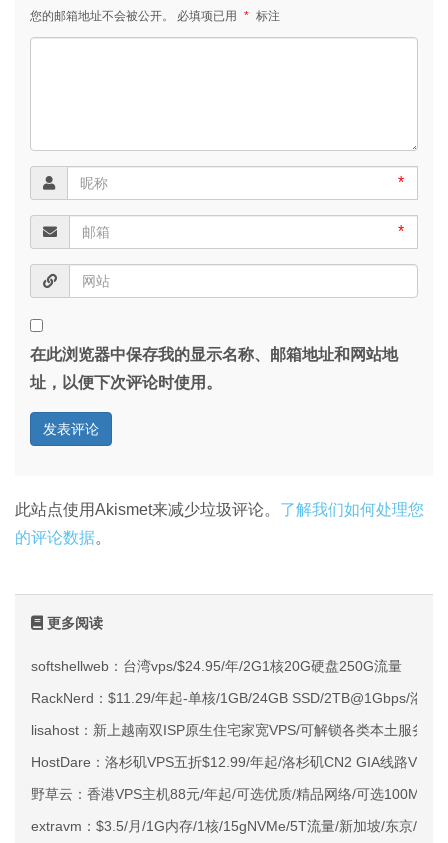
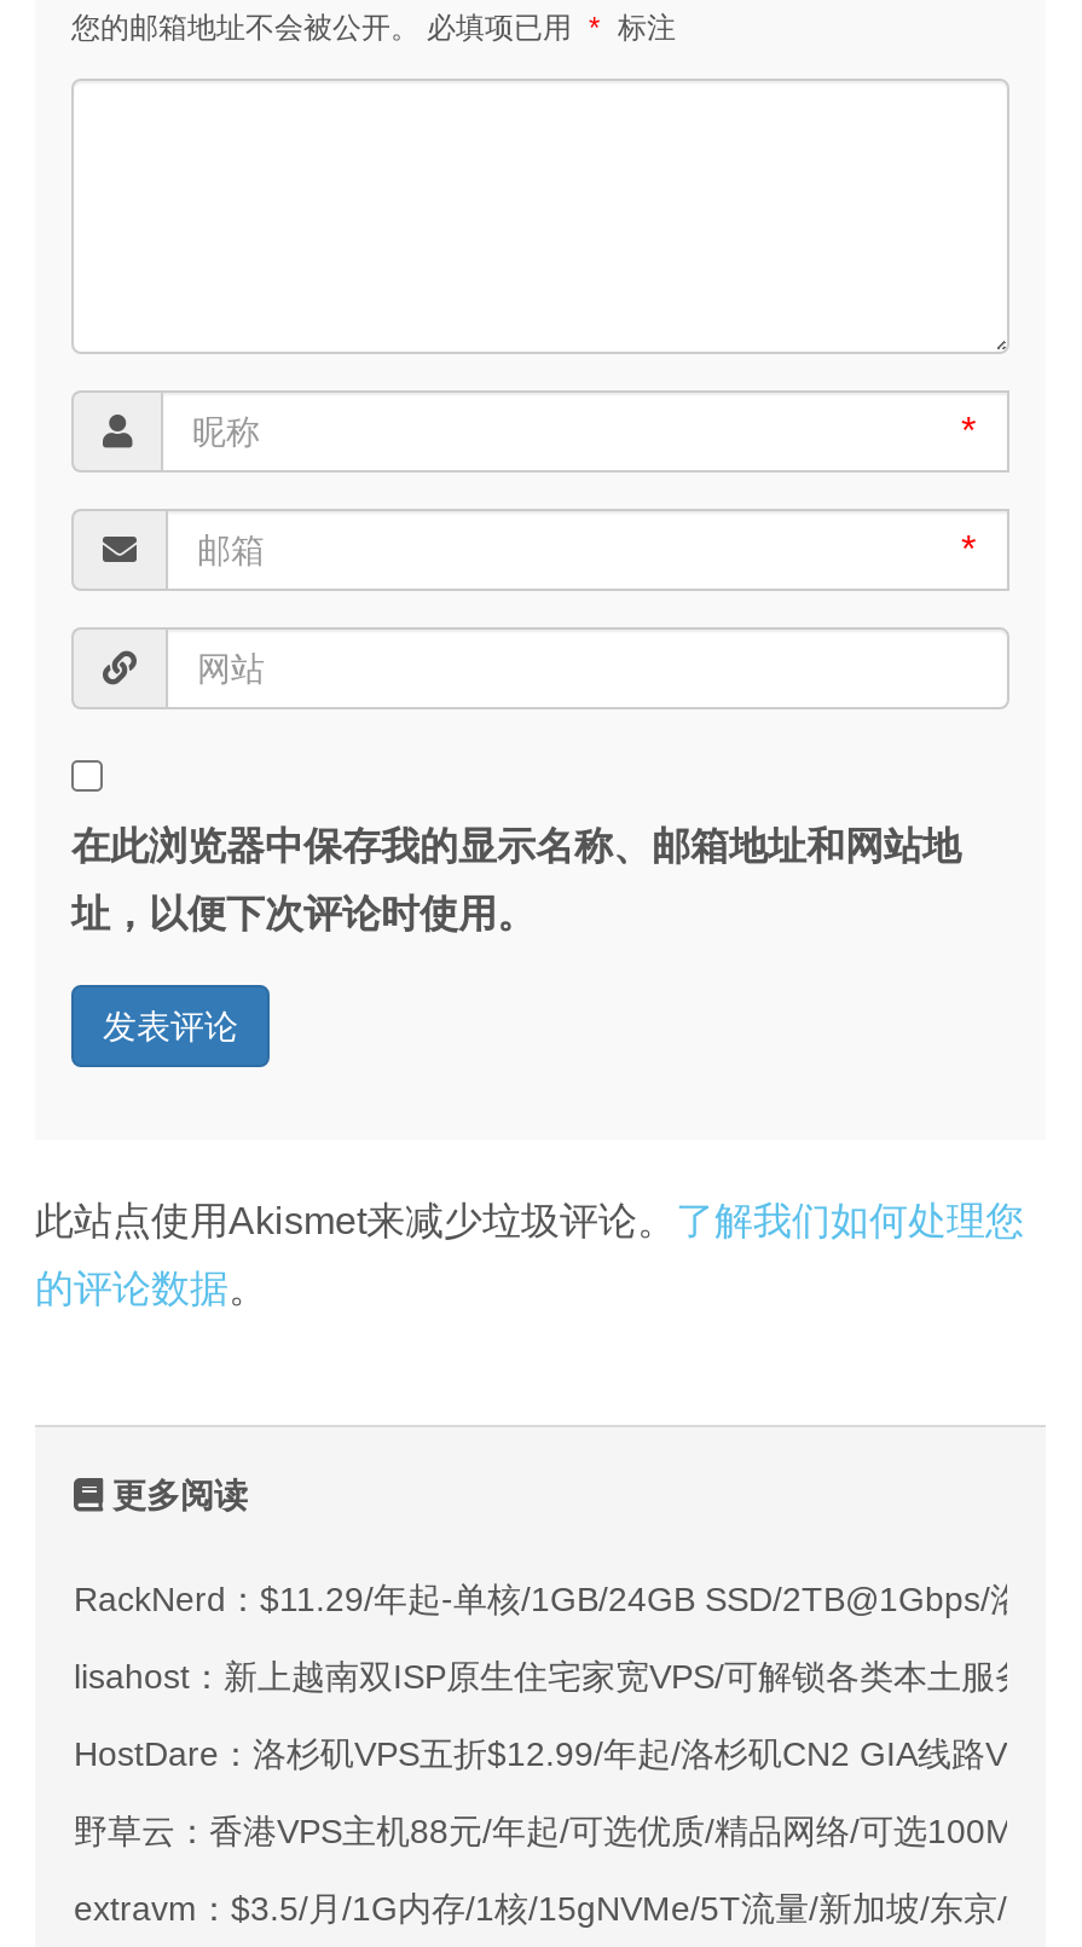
[31,658,402,674] softshellweb：台湾vps/$24.95/年/2G1核20G硬盘250G流量 -> none

